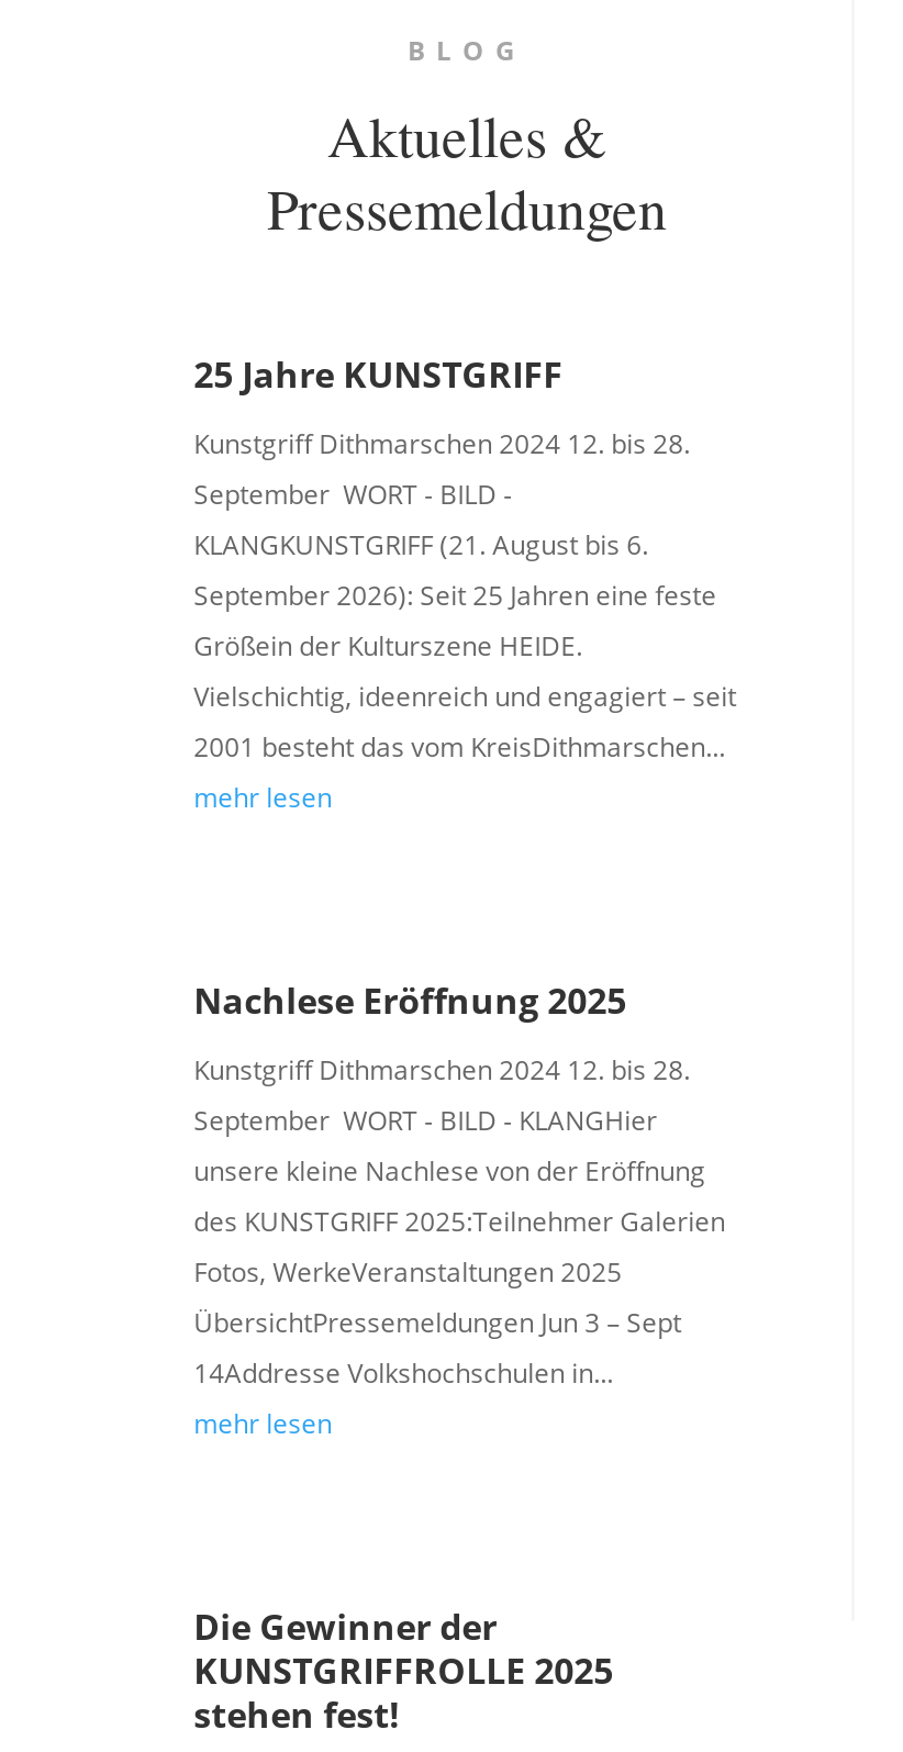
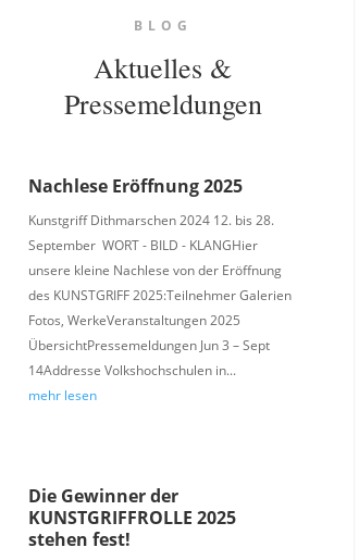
[194,351,736,817] 25 Jahre KUNSTGRIFF | Kunstgriff Dithmarschen 2024 12. bis 28. | September WORT - BILD - | KLANGKUNSTGRIFF (21. August bis 6. | September 2026): Seit 25 Jahren eine feste | Größein der Kulturszene HEIDE. | Vielschichtig, ideenreich und engagiert – seit | 2001 besteht das vom KreisDithmarschen... | mehr lesen -> none

